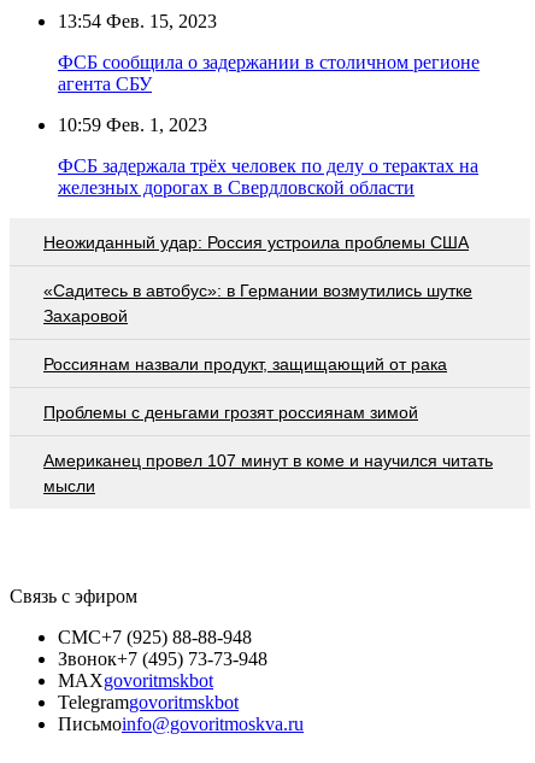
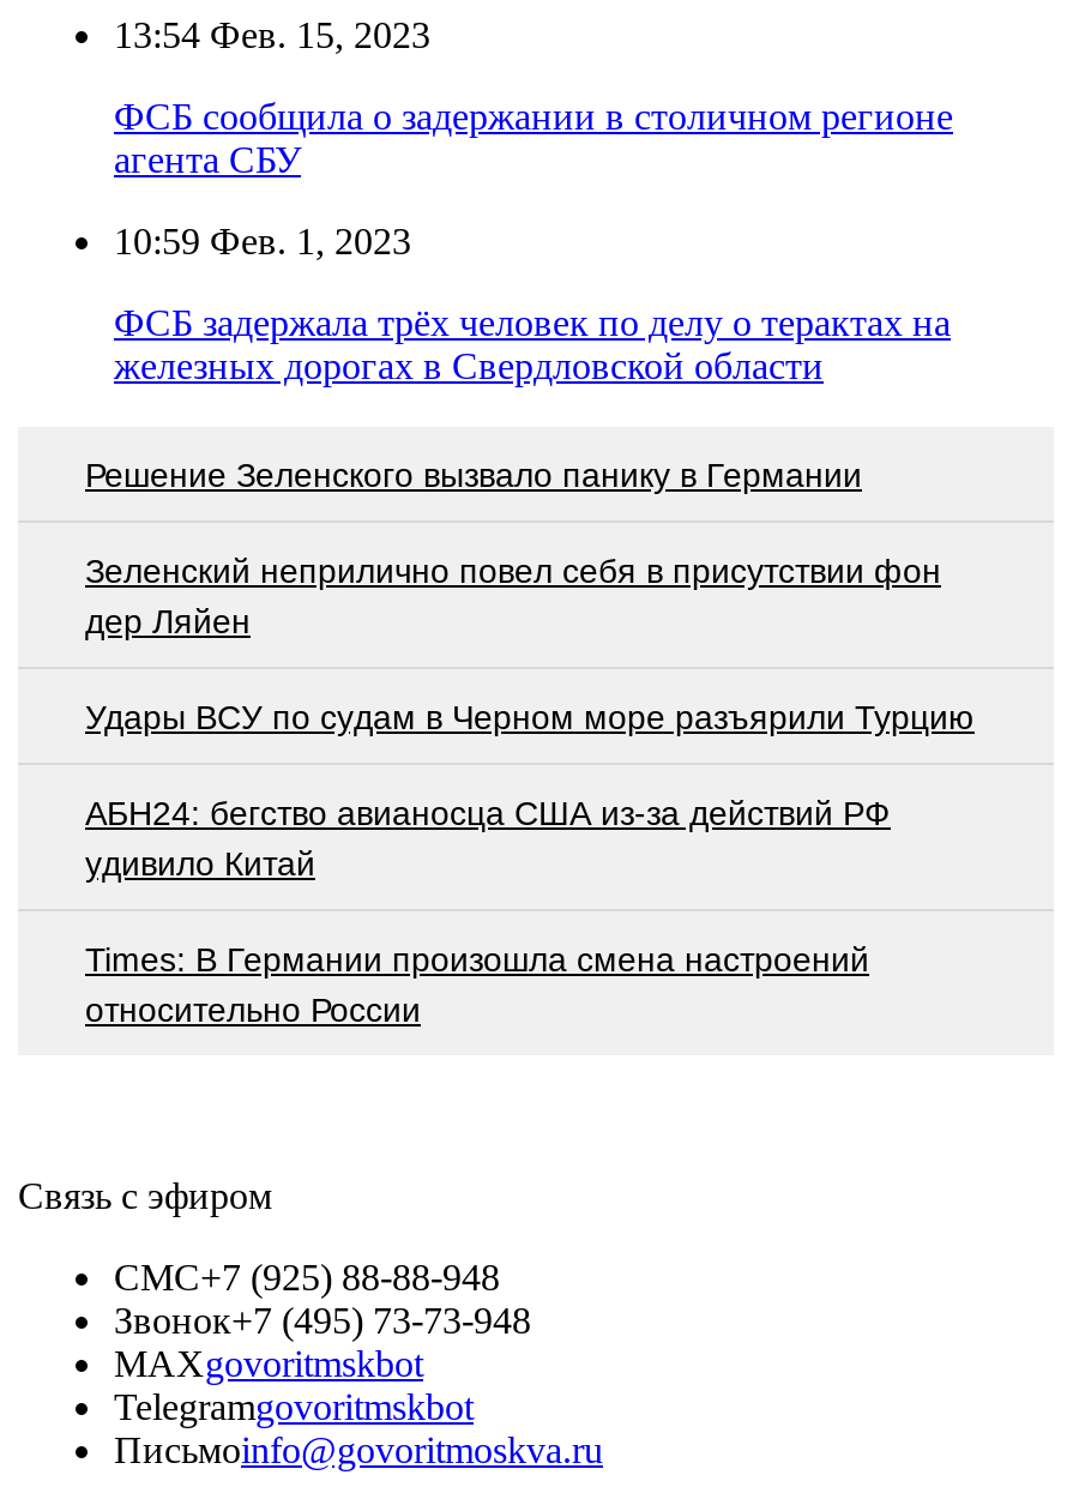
[43,232,469,251] Неожиданный удар: Россия устроила проблемы США -> [85,456,862,494] Решение Зеленского вызвало панику в Германии
[43,280,472,325] «Садитесь в автобус»: в Германии возмутились шутке | Захаровой -> [85,552,941,641] Зеленский неприлично повел cебя в присутствии фон | дер Ляйен
[43,354,447,373] Россиянам назвали продукт, защищающий от рака -> [85,698,975,737] Удары ВСУ по судам в Черном море разъярили Турцию
[43,402,418,421] Проблемы с деньгами грозят россиянам зимой -> [85,794,891,883] АБН24: бегство авианосца США из-за действий РФ | удивило Китай
[43,450,493,495] Американец провел 107 минут в коме и научился читать | мысли -> [85,940,869,1029] Times: В Германии произошла смена настроений | относительно России

